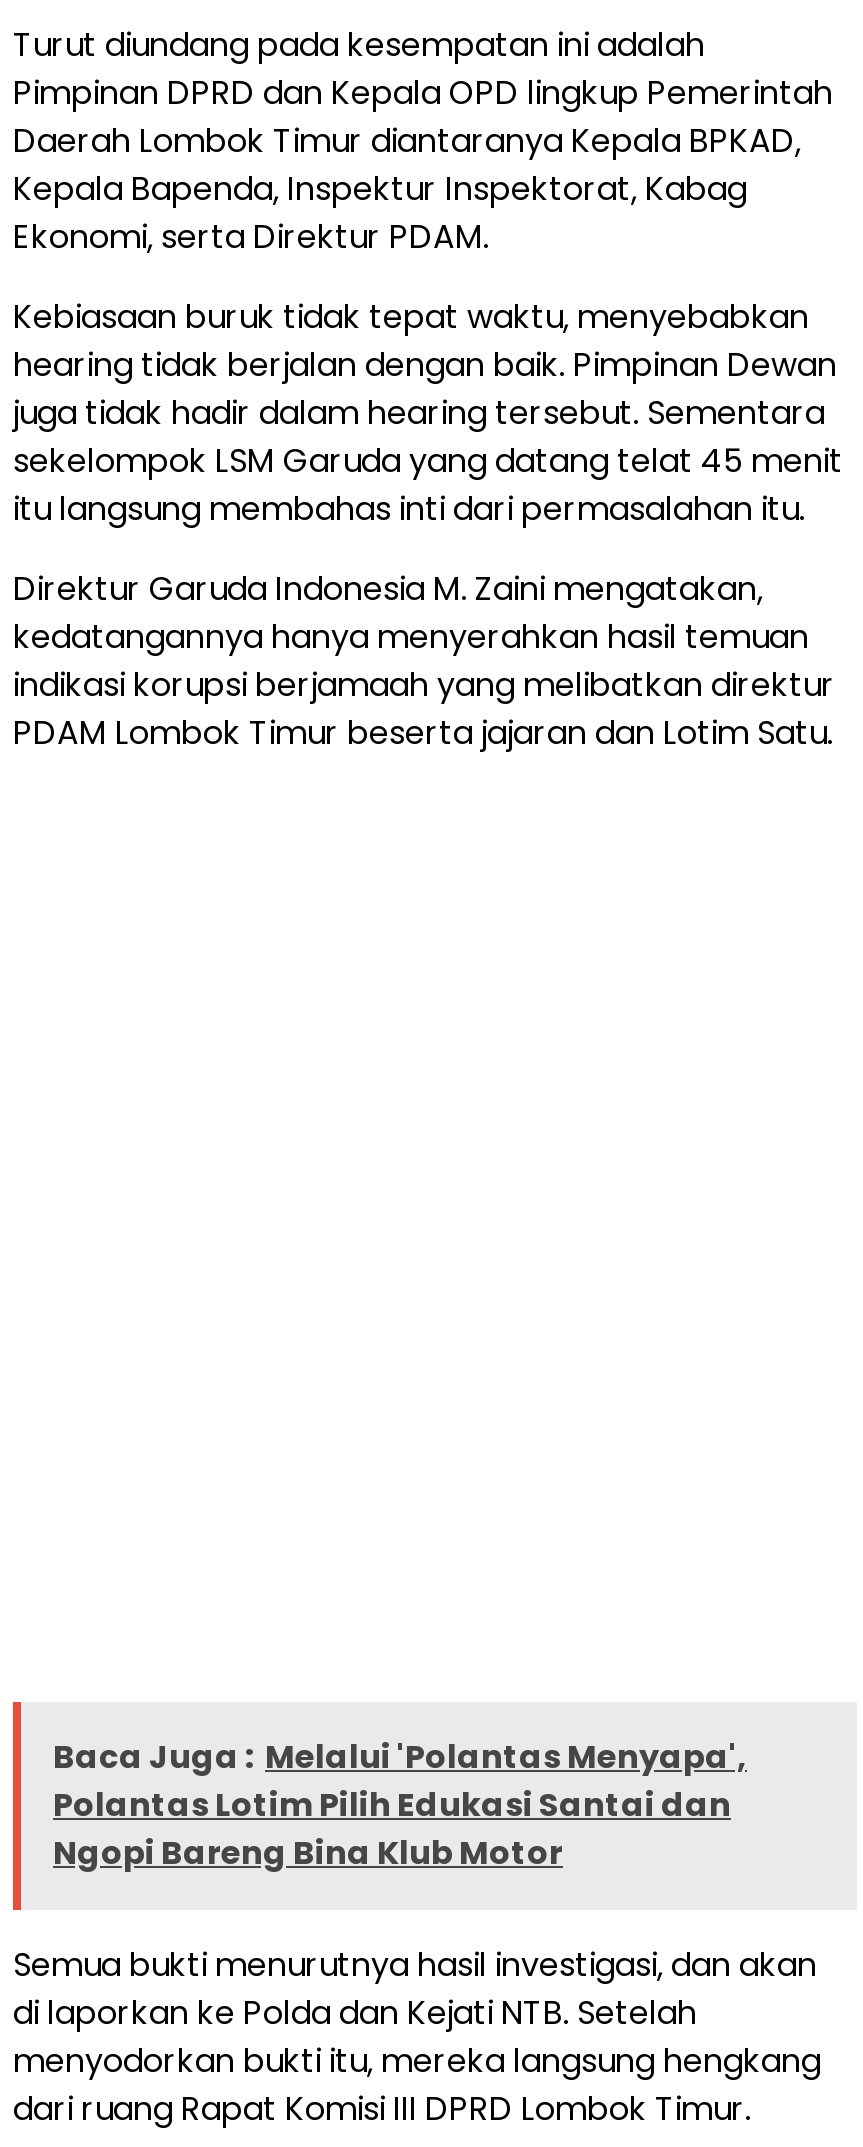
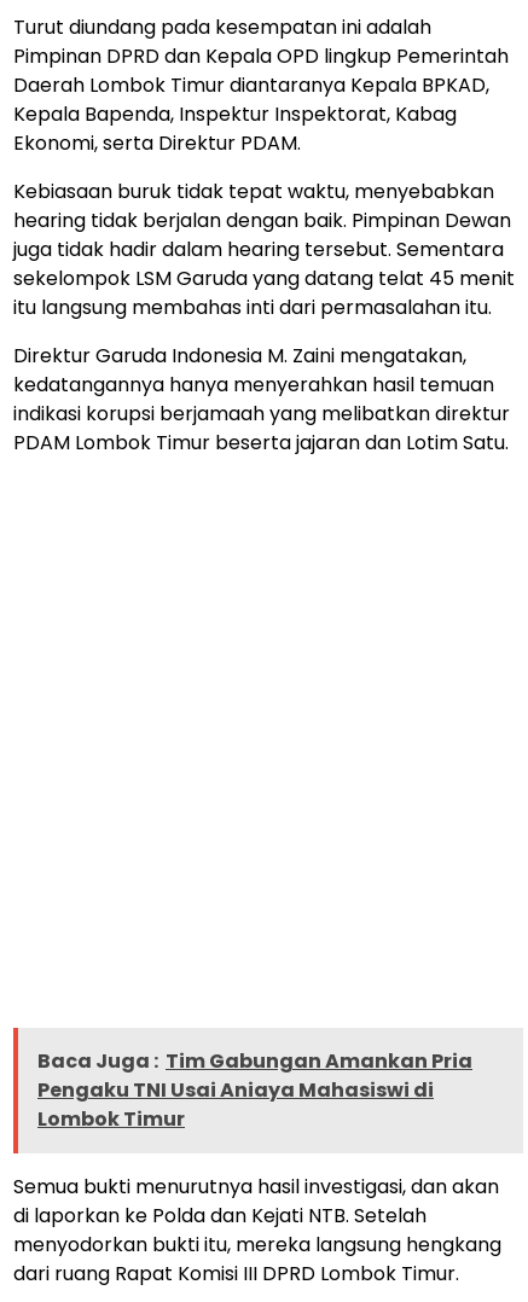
[53,1735,747,1877] Baca Juga : Melalui 'Polantas Menyapa', | Polantas Lotim Pilih Edukasi Santai dan | Ngopi Bareng Bina Klub Motor -> [37,1048,472,1133] Baca Juga : Tim Gabungan Amankan Pria | Pengaku TNI Usai Aniaya Mahasiswi di | Lombok Timur

